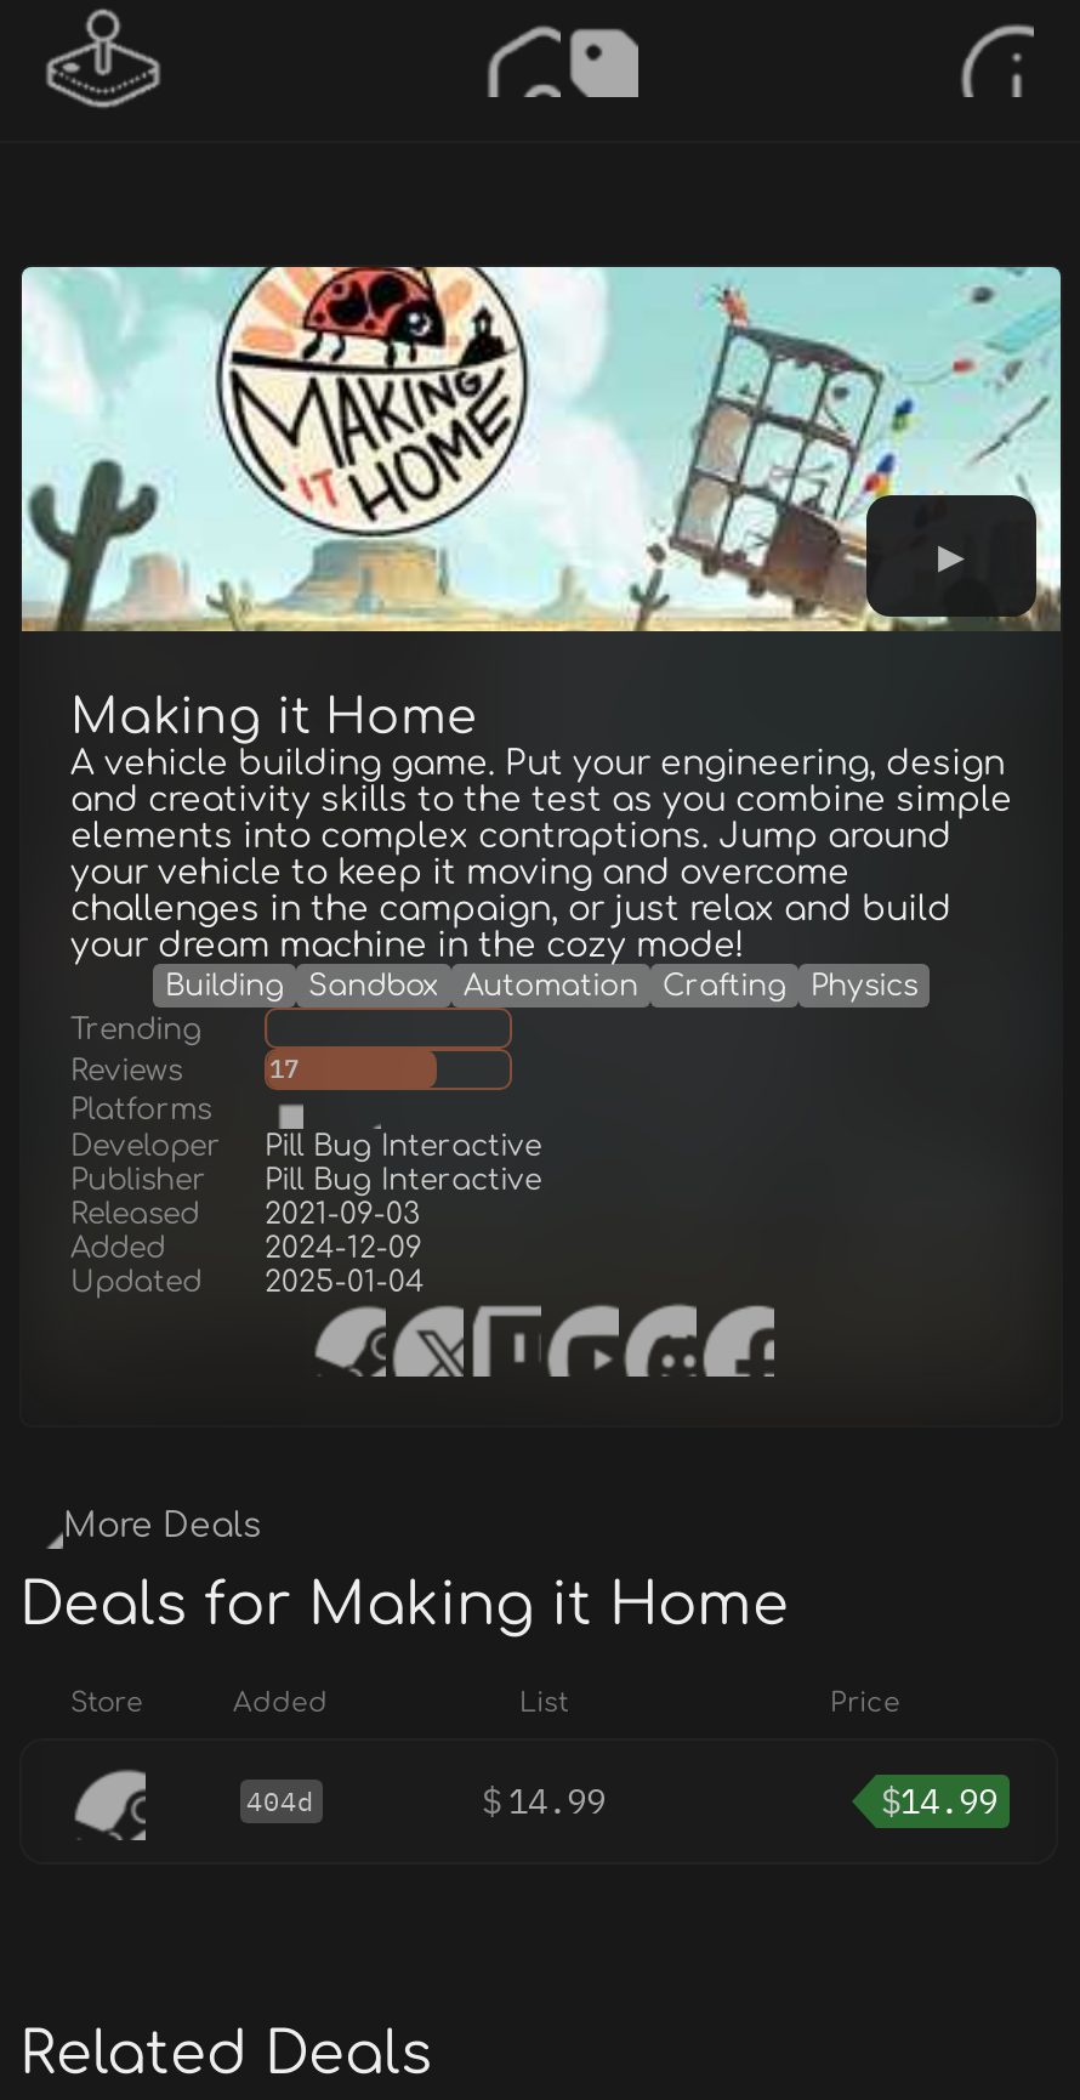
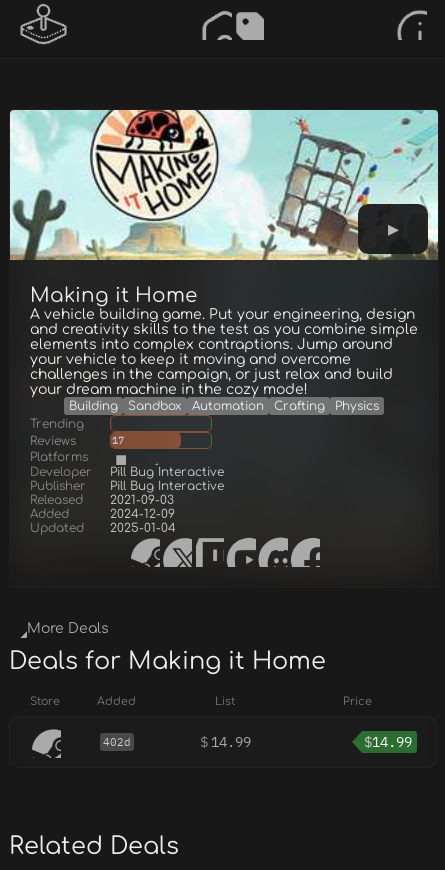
[246,1784,314,1818] 404d -> [102,735,130,749] 402d

